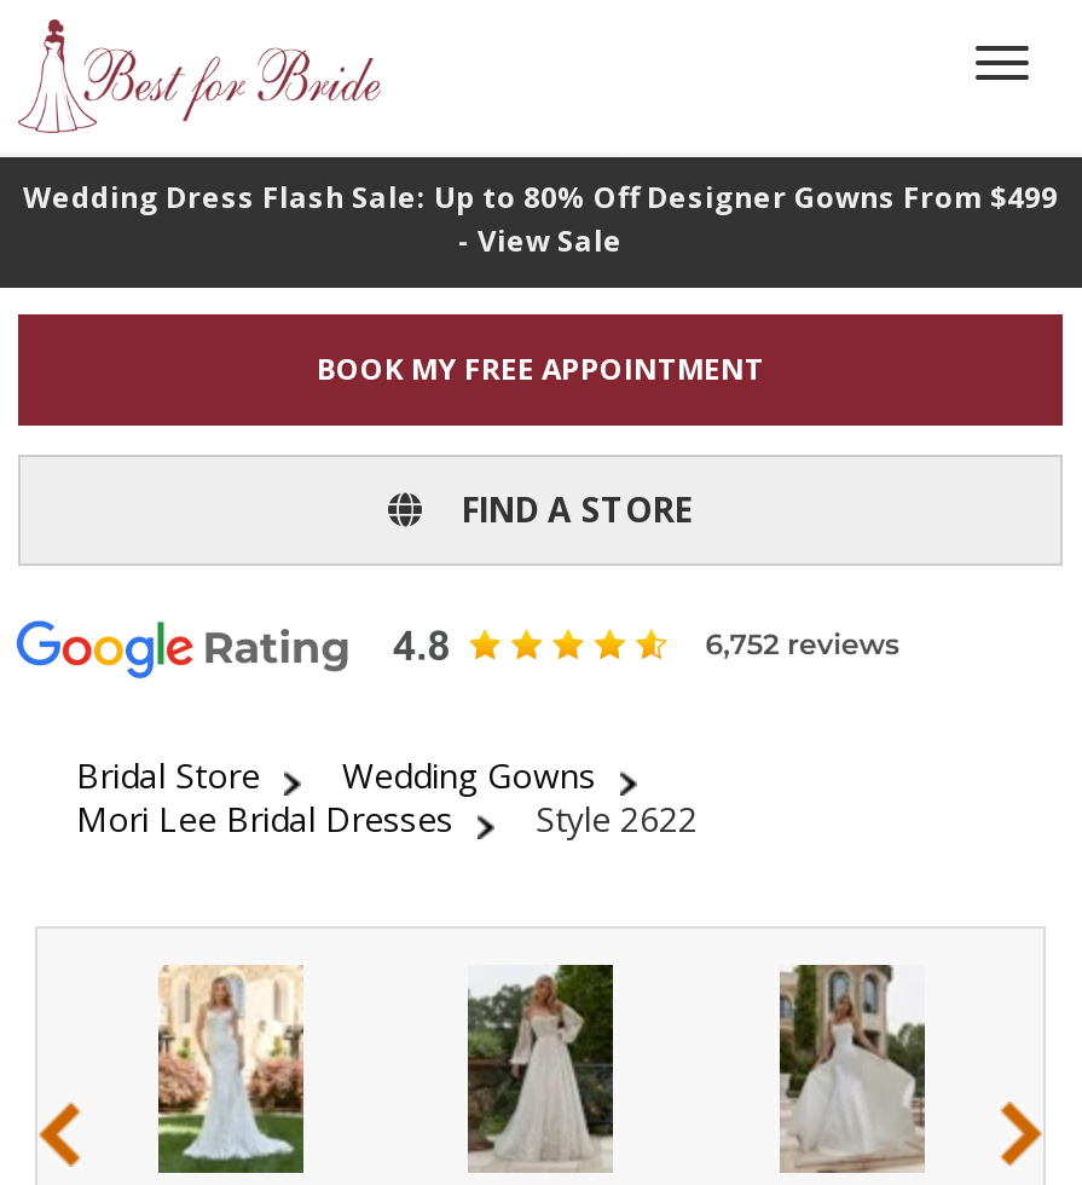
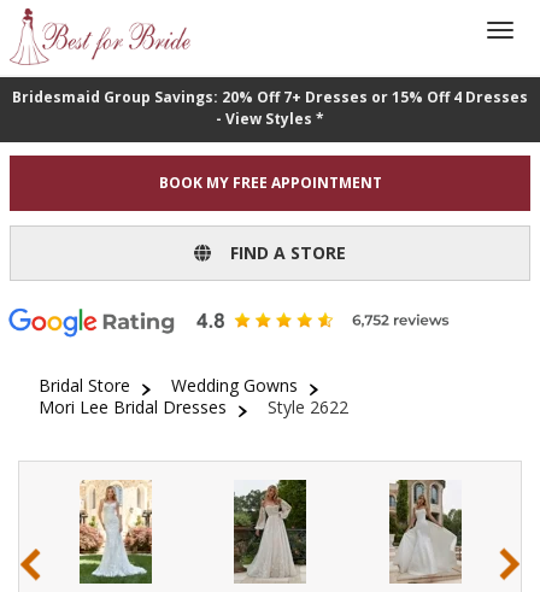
[23,177,1058,261] Wedding Dress Flash Sale: Up to 80% Off Designer Gowns From $499 | - View Sale -> [12,87,528,129] Bridesmaid Group Savings: 20% Off 7+ Dresses or 15% Off 4 Dresses | - View Styles *

